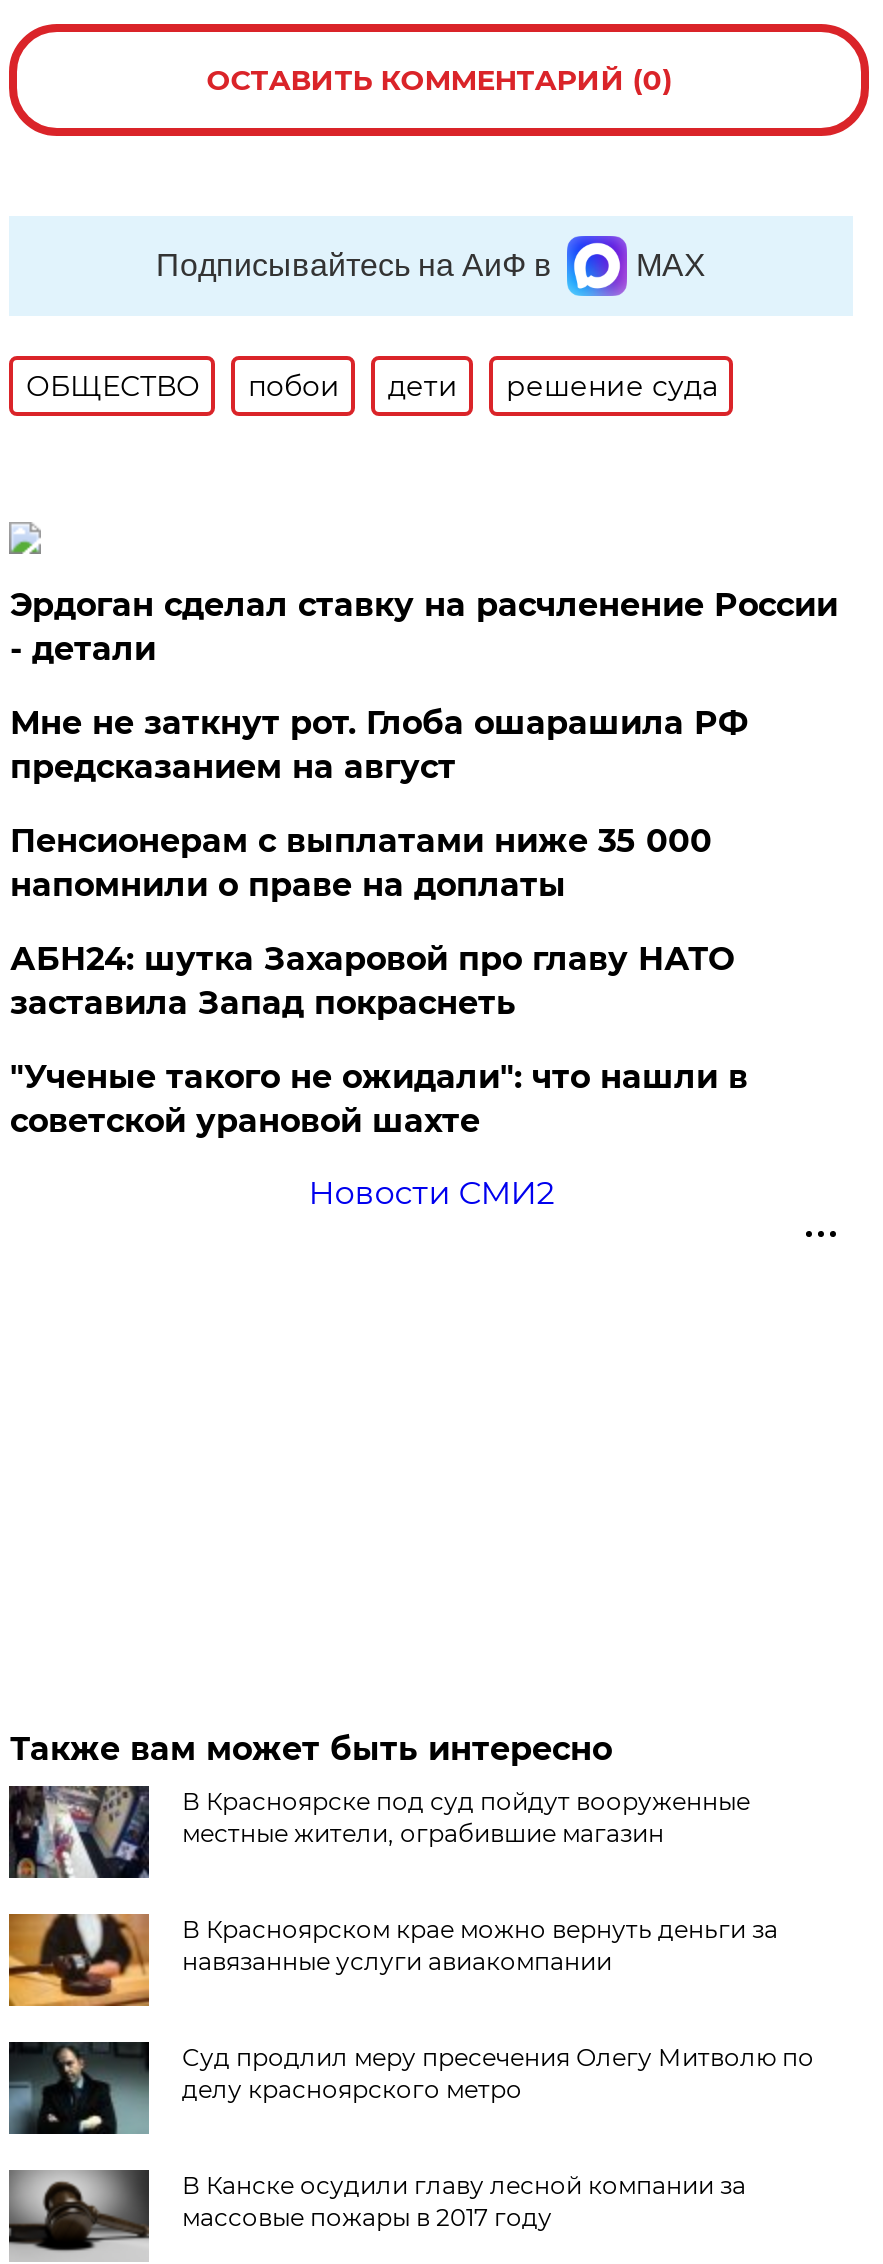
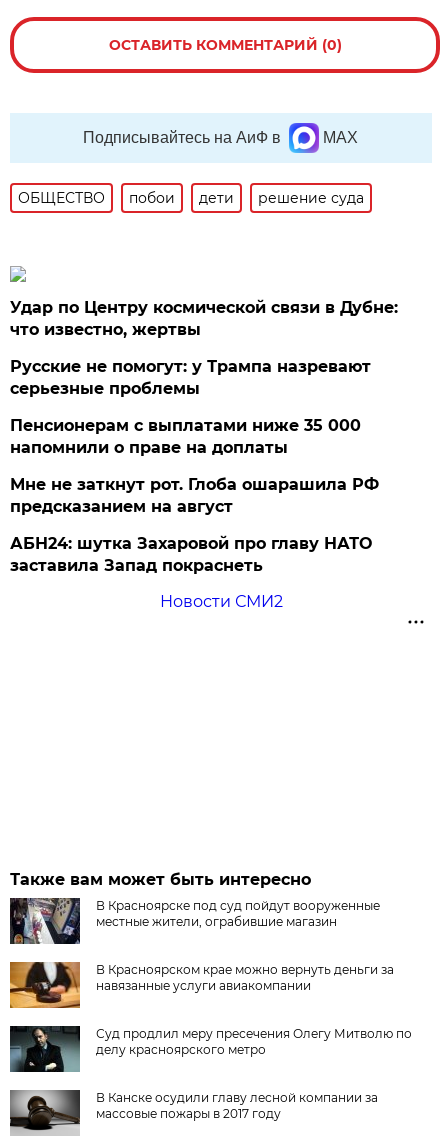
none -> [10,357,371,398] Русские не помогут: у Трампа назревают | серьезные проблемы
[10,586,838,668] Эрдоган сделал ставку на расчленение России | - детали -> [10,298,398,339] Удар по Центру космической связи в Дубне: | что известно, жертвы
moved [10,704,748,786] -> [10,475,379,516]: Мне не заткнут рот. Глоба ошарашила РФ | предсказанием на август
moved [10,940,734,1022] -> [10,534,372,575]: АБН24: шутка Захаровой про главу НАТО | заставила Запад покраснеть
[10,1058,748,1140] "Ученые такого не ожидали": что нашли в | советской урановой шахте -> none

